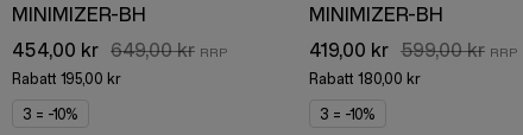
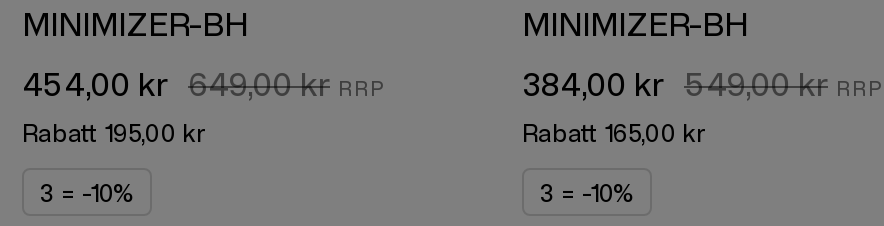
[309,40,485,60] 419,00 kr 599,00 kr -> [522,67,828,101] 384,00 kr 549,00 kr
[309,71,421,87] Rabatt 180,00 kr -> [522,119,706,147] Rabatt 165,00 kr

